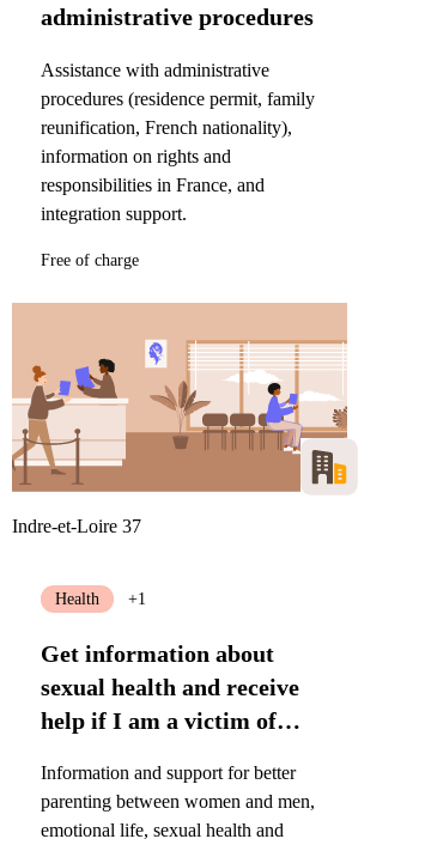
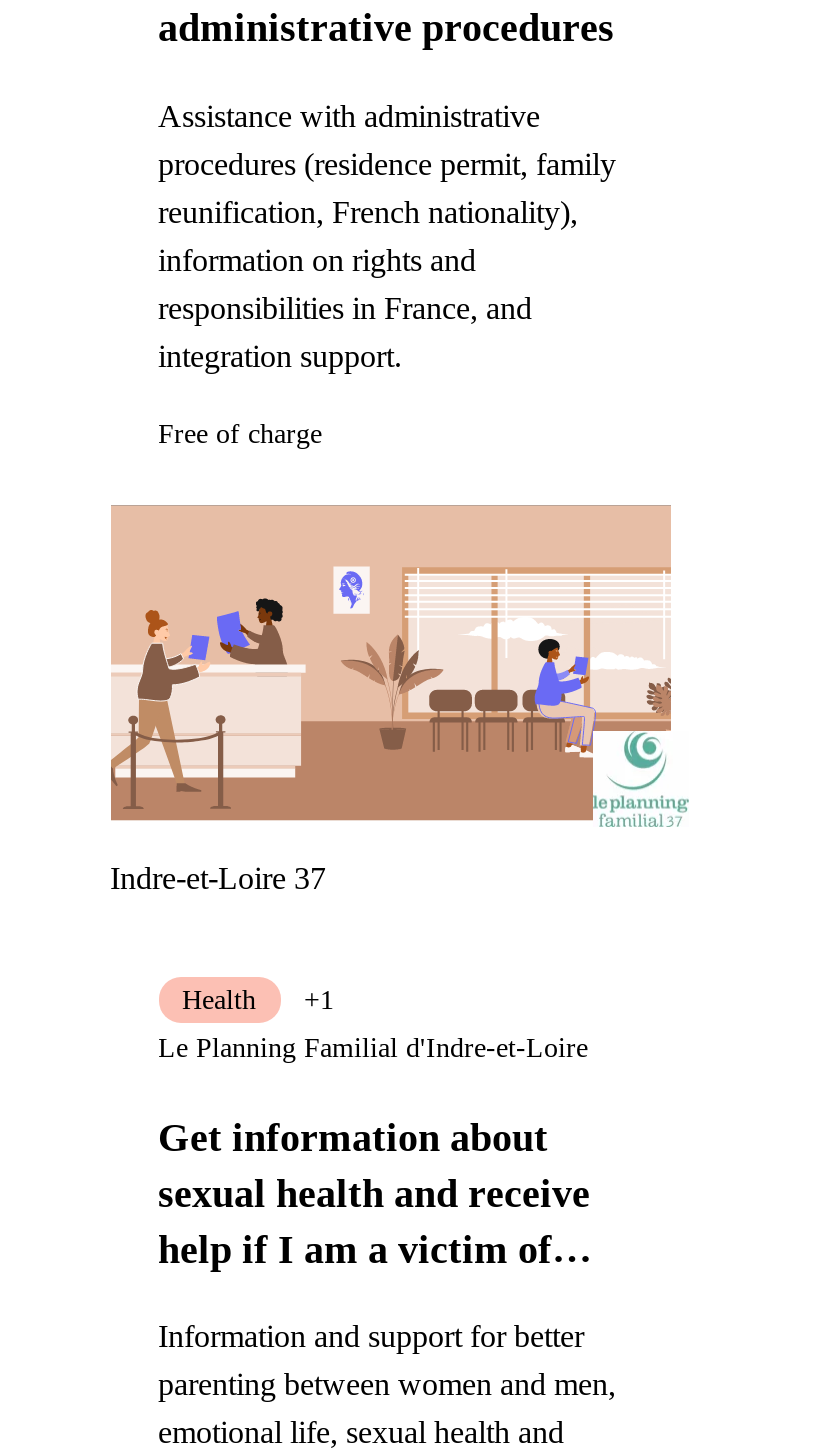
[300,438,357,494] [image] -> [593,730,689,828] [image]
none -> [158,1032,588,1062] Le Planning Familial d'Indre-et-Loire

